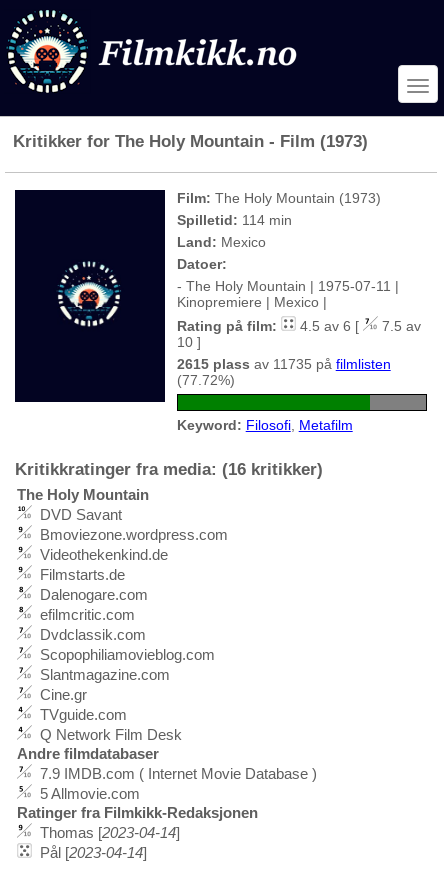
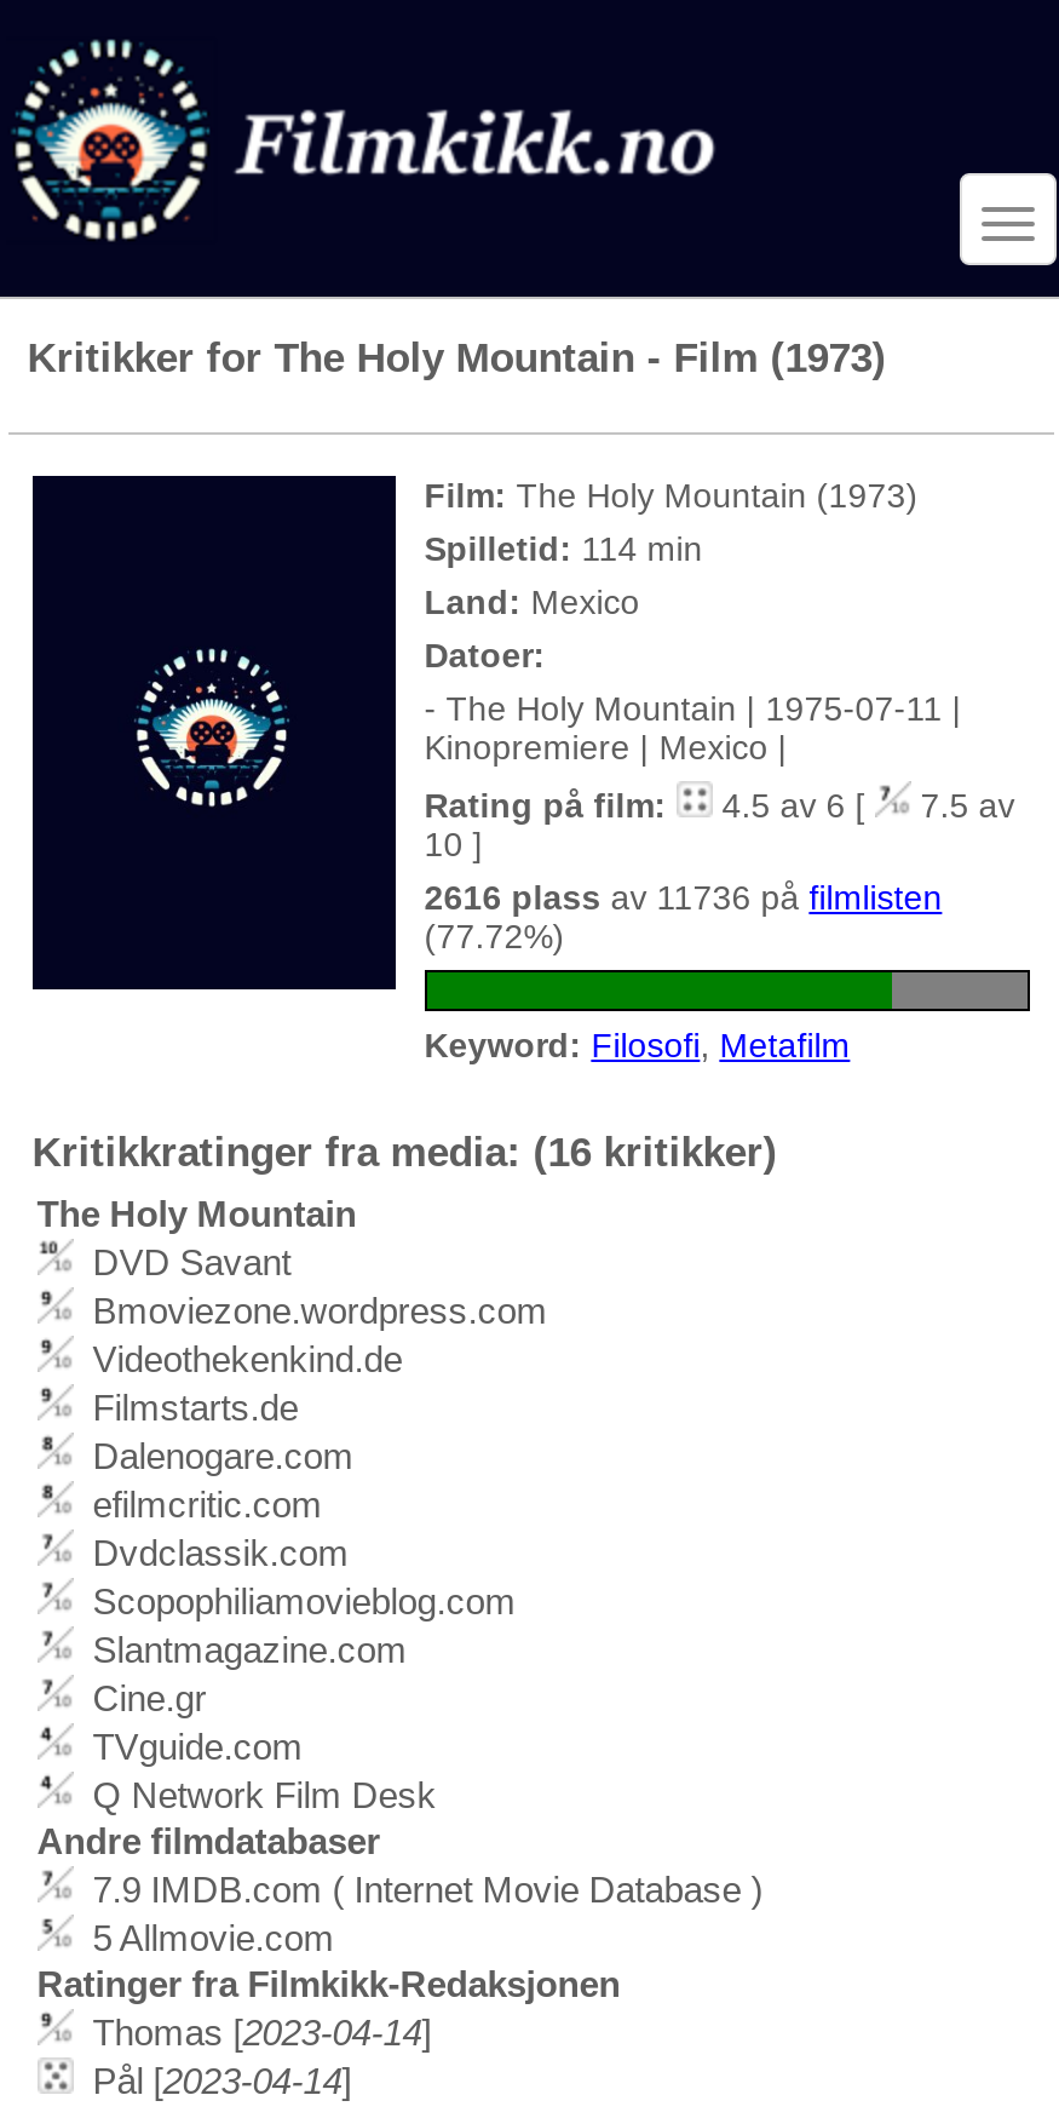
[177,356,391,372] 2615 plass av 11735 på filmlisten -> [424,878,942,917] 2616 plass av 11736 på filmlisten

